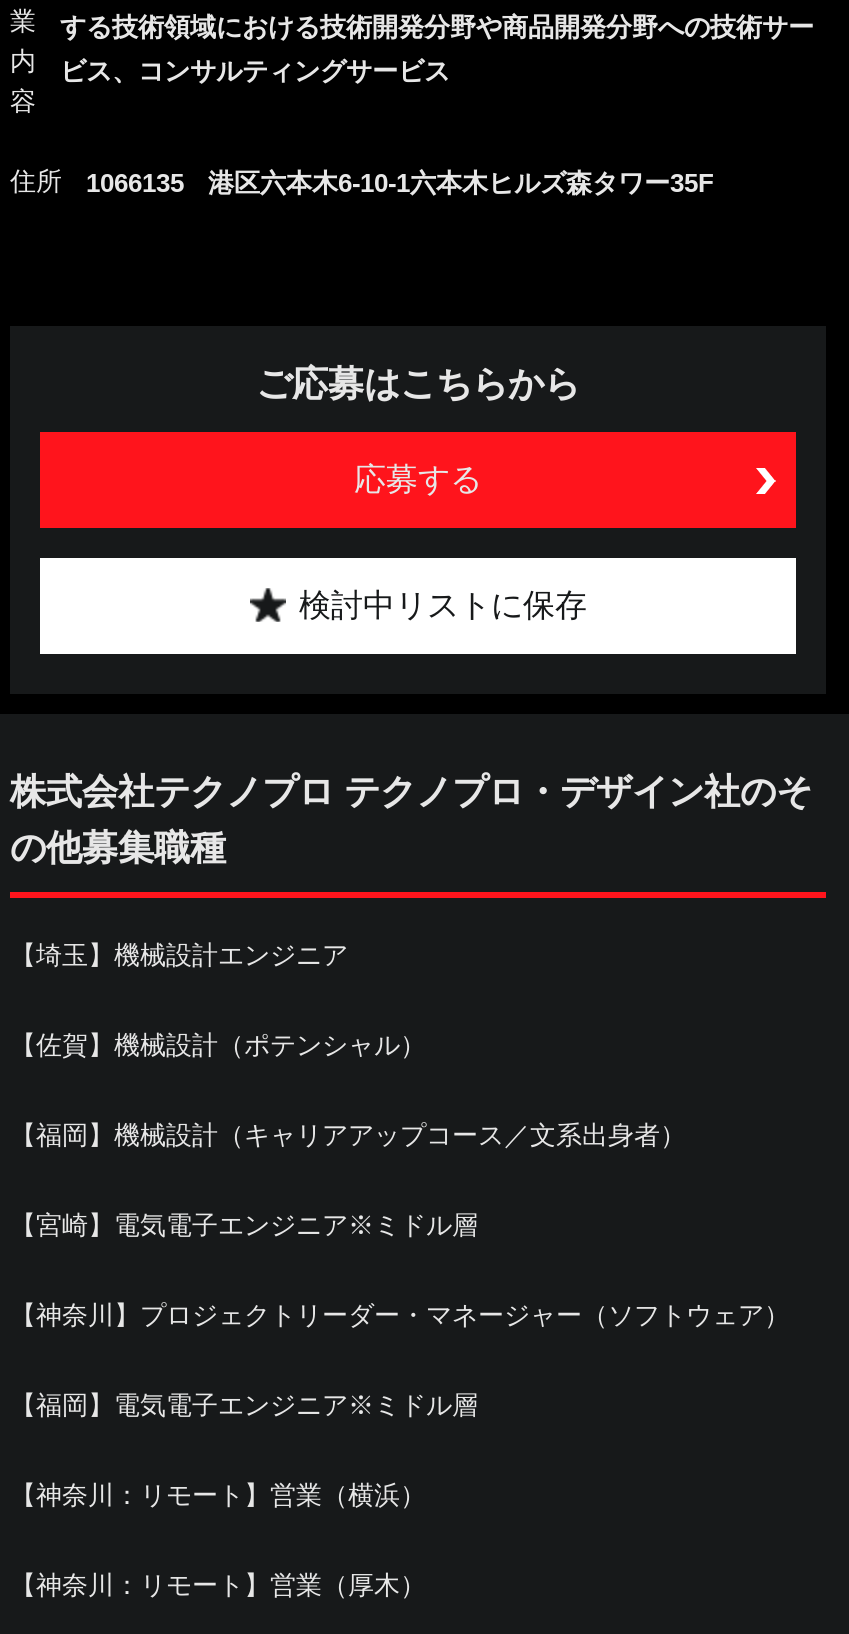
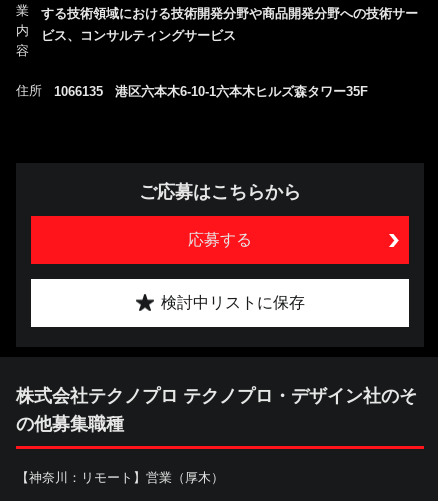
[10,940,790,1510] 【埼玉】機械設計エンジニア | 【佐賀】機械設計（ポテンシャル） | 【福岡】機械設計（キャリアアップコース／文系出身者） | 【宮崎】電気電子エンジニア※ミドル層 | 【神奈川】プロジェクトリーダー・マネージャー（ソフトウェア） | 【福岡】電気電子エンジニア※ミドル層 | 【神奈川：リモート】営業（横浜） -> none

